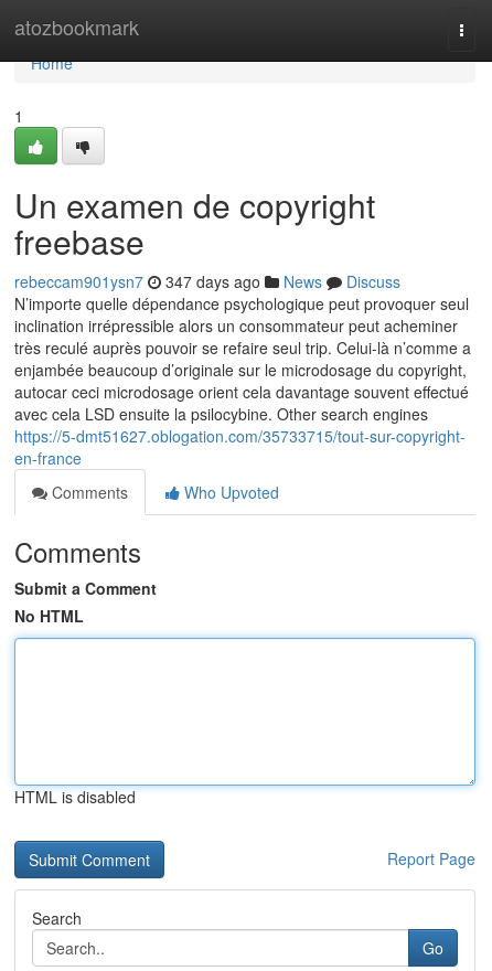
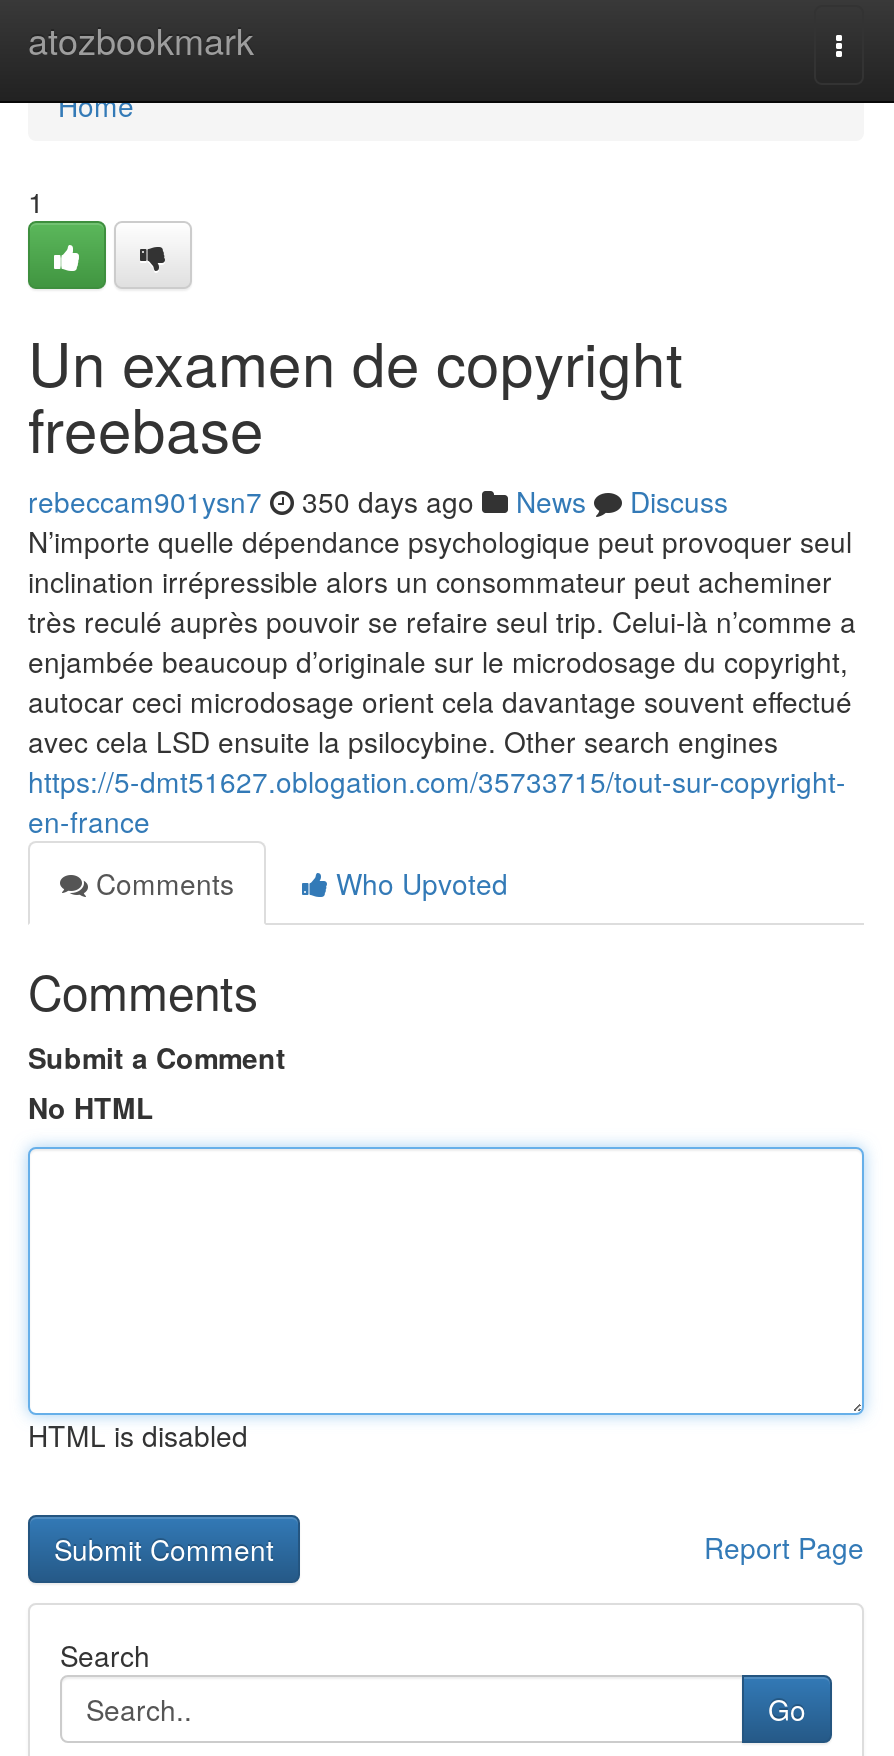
[14,270,400,292] rebeccam901ysn7 347 days ago News Discuss -> [28,481,728,521] rebeccam901ysn7 350 days ago News Discuss

